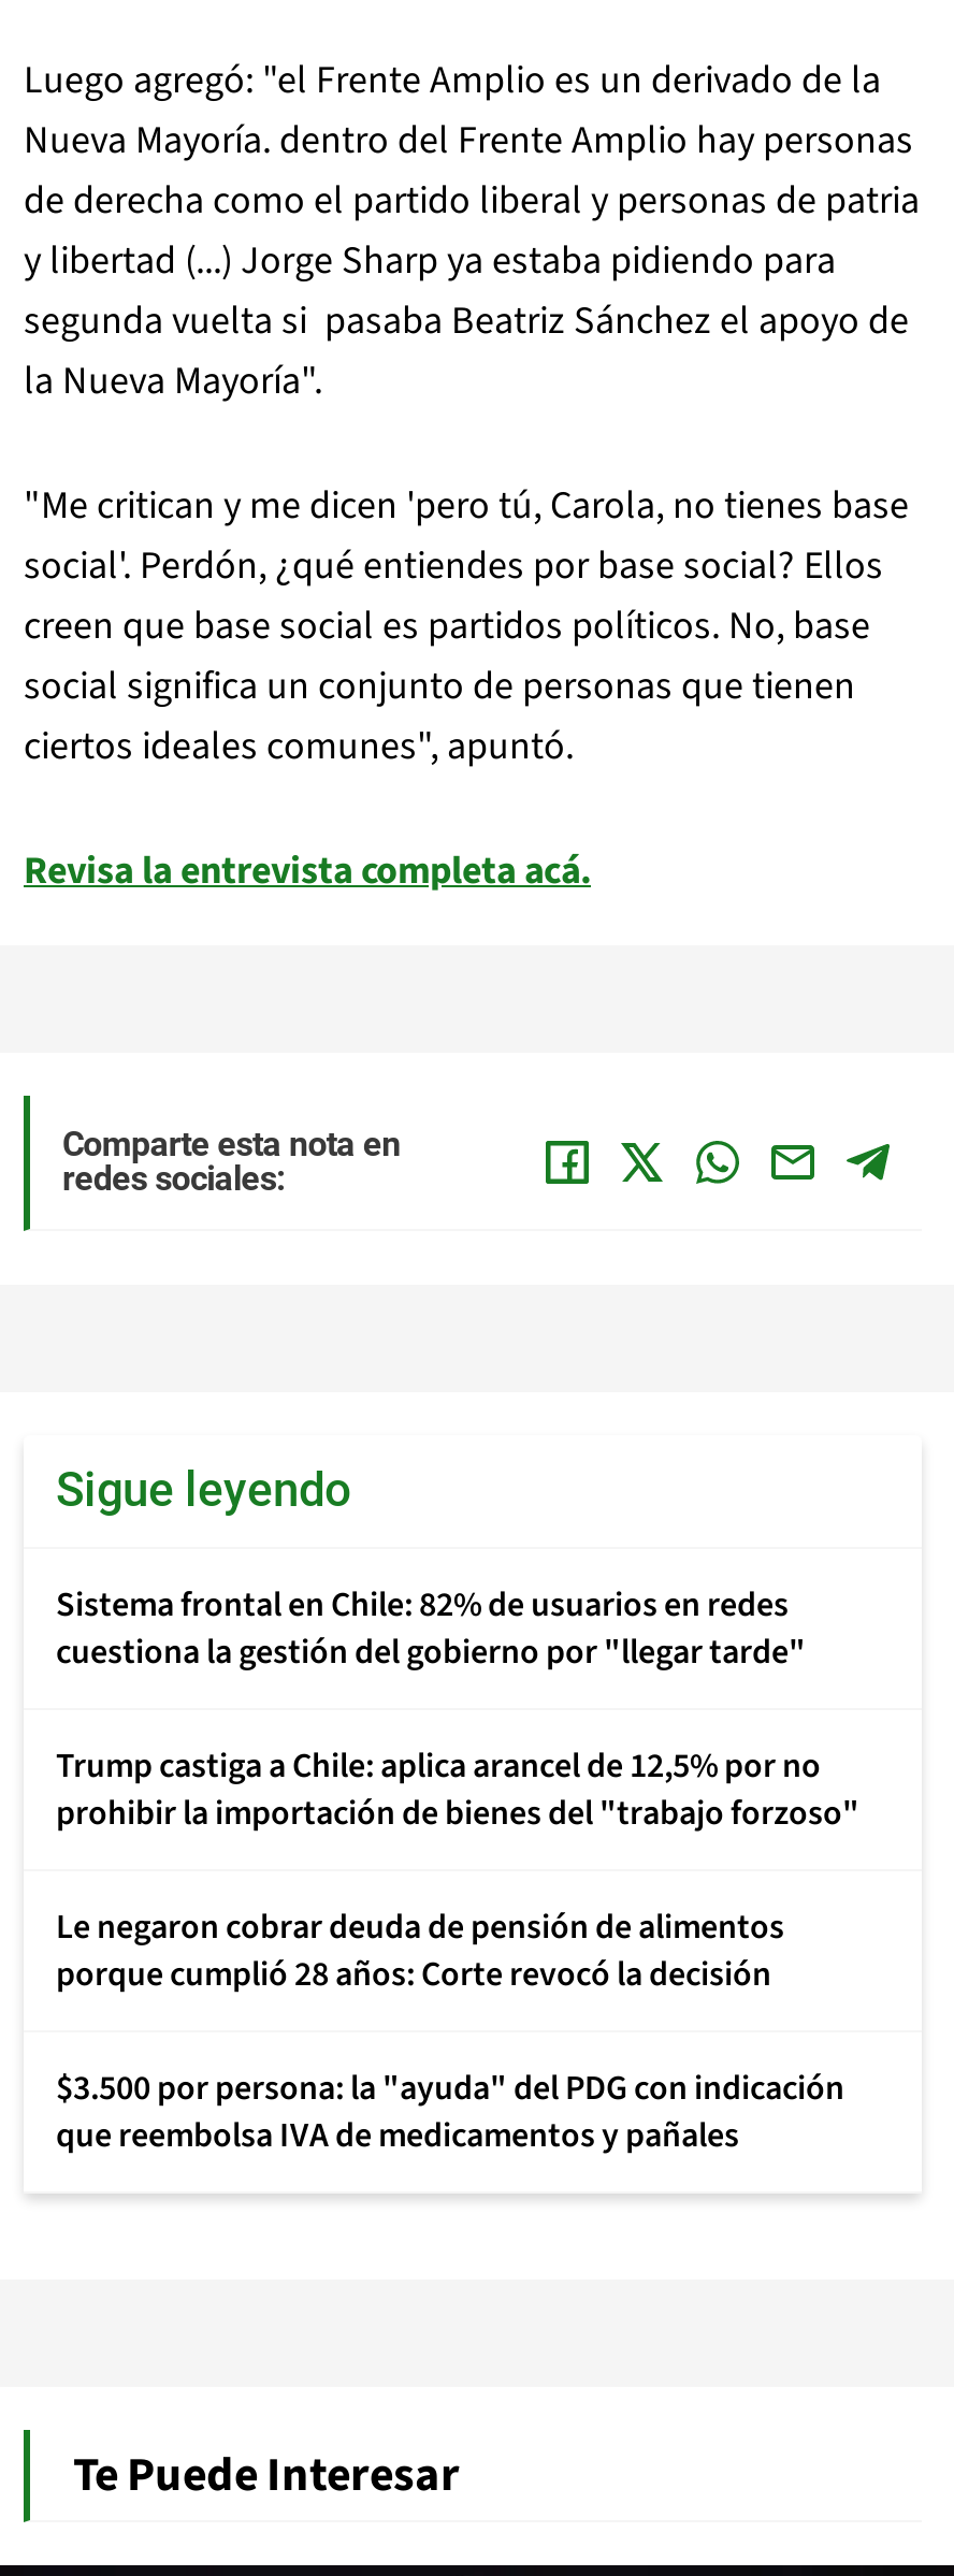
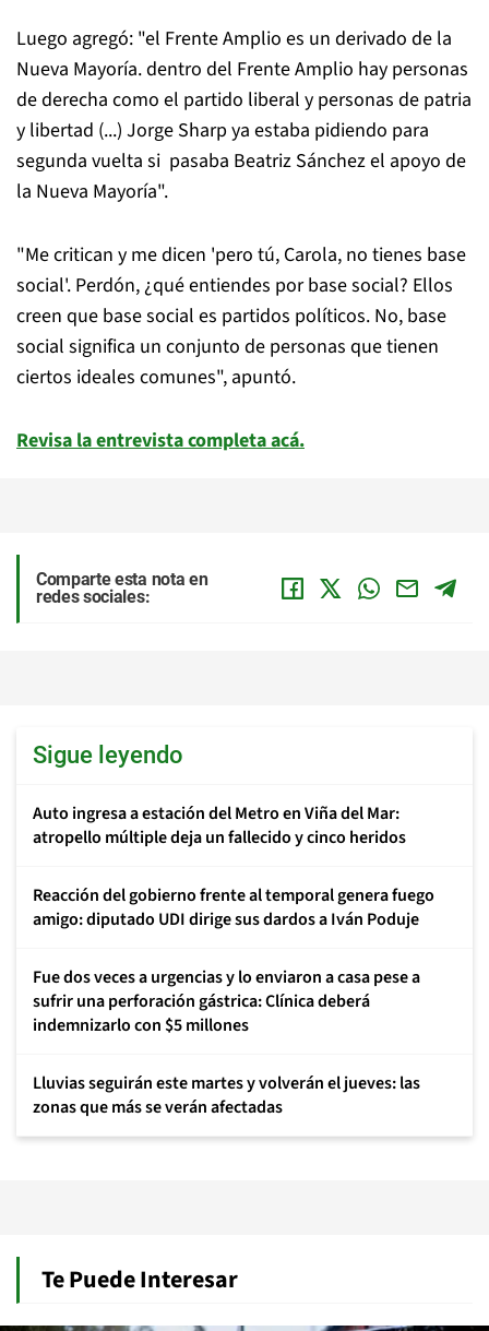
[56,1581,806,1676] Sistema frontal en Chile: 82% de usuarios en redes | cuestiona la gestión del gobierno por "llegar tarde" -> [33,801,406,849] Auto ingresa a estación del Metro en Viña del Mar: | atropello múltiple deja un fallecido y cinco heridos
[56,1742,859,1837] Trump castiga a Chile: aplica arancel de 12,5% por no | prohibir la importación de bienes del "trabajo forzoso" -> [33,883,434,931] Reacción del gobierno frente al temporal genera fuego | amigo: diputado UDI dirige sus dardos a Iván Poduje
[56,1904,784,1998] Le negaron cobrar deuda de pensión de alimentos | porque cumplió 28 años: Corte revocó la decisión -> [33,965,420,1037] Fue dos veces a urgencias y lo enviaron a casa pese a | sufrir una perforación gástrica: Clínica deberá | indemnizarlo con $5 millones
[56,2065,844,2159] $3.500 por persona: la "ayuda" del PDG con indicación | que reembolsa IVA de medicamentos y pañales -> [33,1071,420,1119] Lluvias seguirán este martes y volverán el jueves: las | zonas que más se verán afectadas

